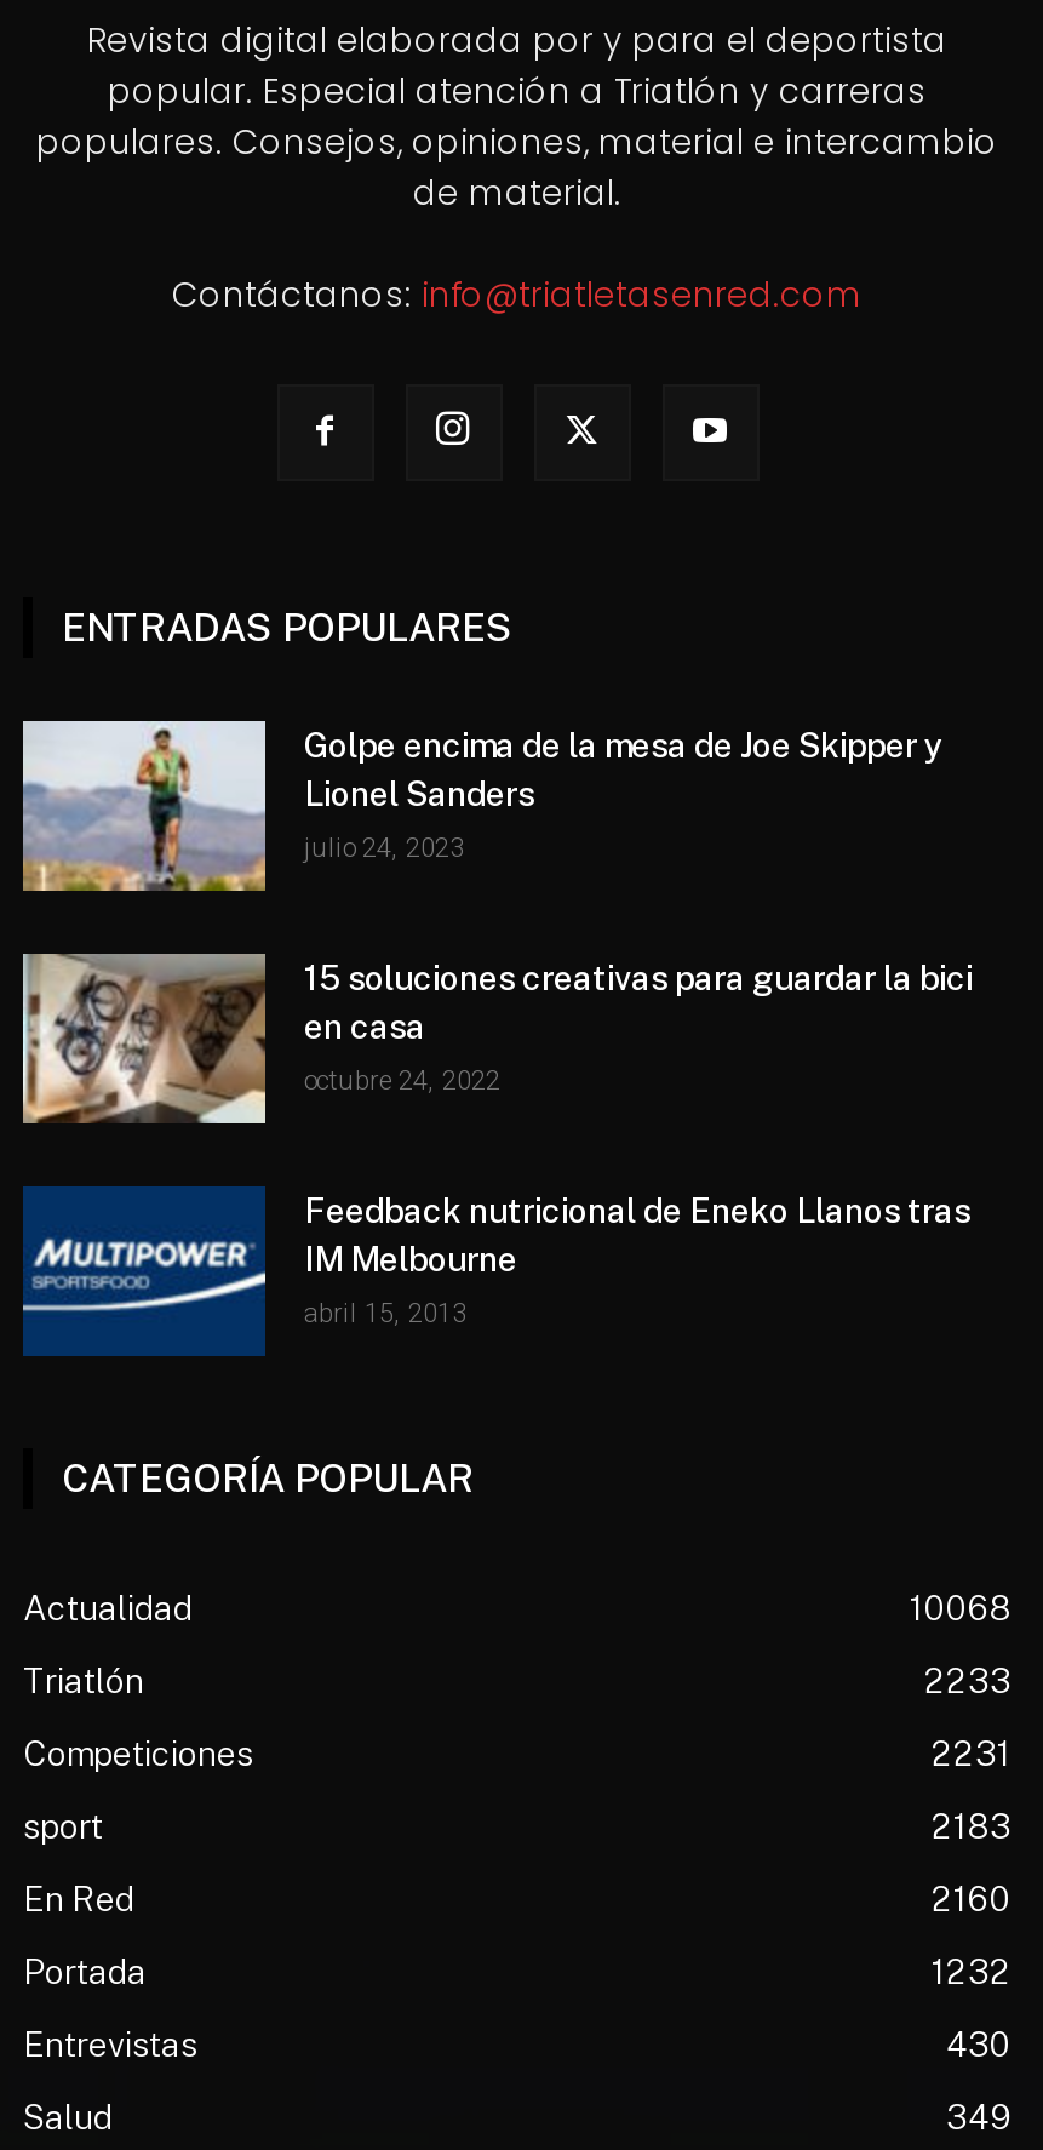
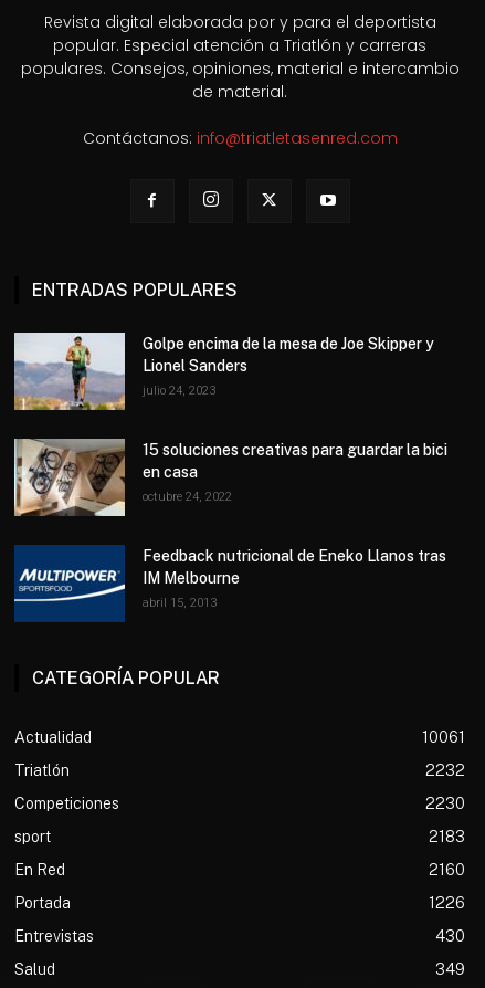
[910,1589,1012,1628] 10068 -> [422,728,465,746] 10061
[924,1662,1012,1700] 2233 -> [425,761,465,779] 2232
[932,1734,1012,1773] 2231 -> [425,795,465,812] 2230
[932,1952,1012,1991] 1232 -> [429,894,465,912] 1226

